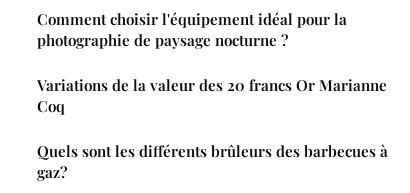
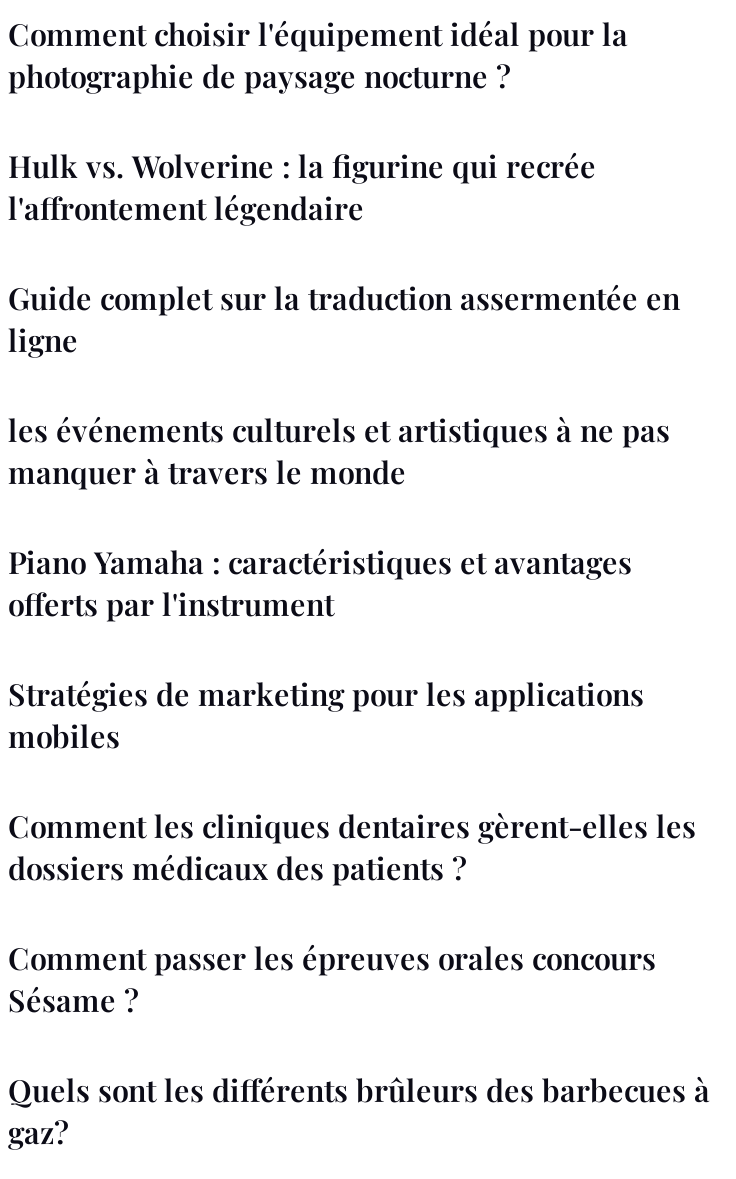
[37,75,387,116] Variations de la valeur des 20 francs Or Marianne | Coq -> [8,146,696,1020] Hulk vs. Wolverine : la figurine qui recrée | l'affrontement légendaire | Guide complet sur la traduction assermentée en | ligne | les événements culturels et artistiques à ne pas | manquer à travers le monde | Piano Yamaha : caractéristiques et avantages | offerts par l'instrument | Stratégies de marketing pour les applications | mobiles | Comment les cliniques dentaires gèrent-elles les | dossiers médicaux des patients ? | Comment passer les épreuves orales concours | Sésame ?

